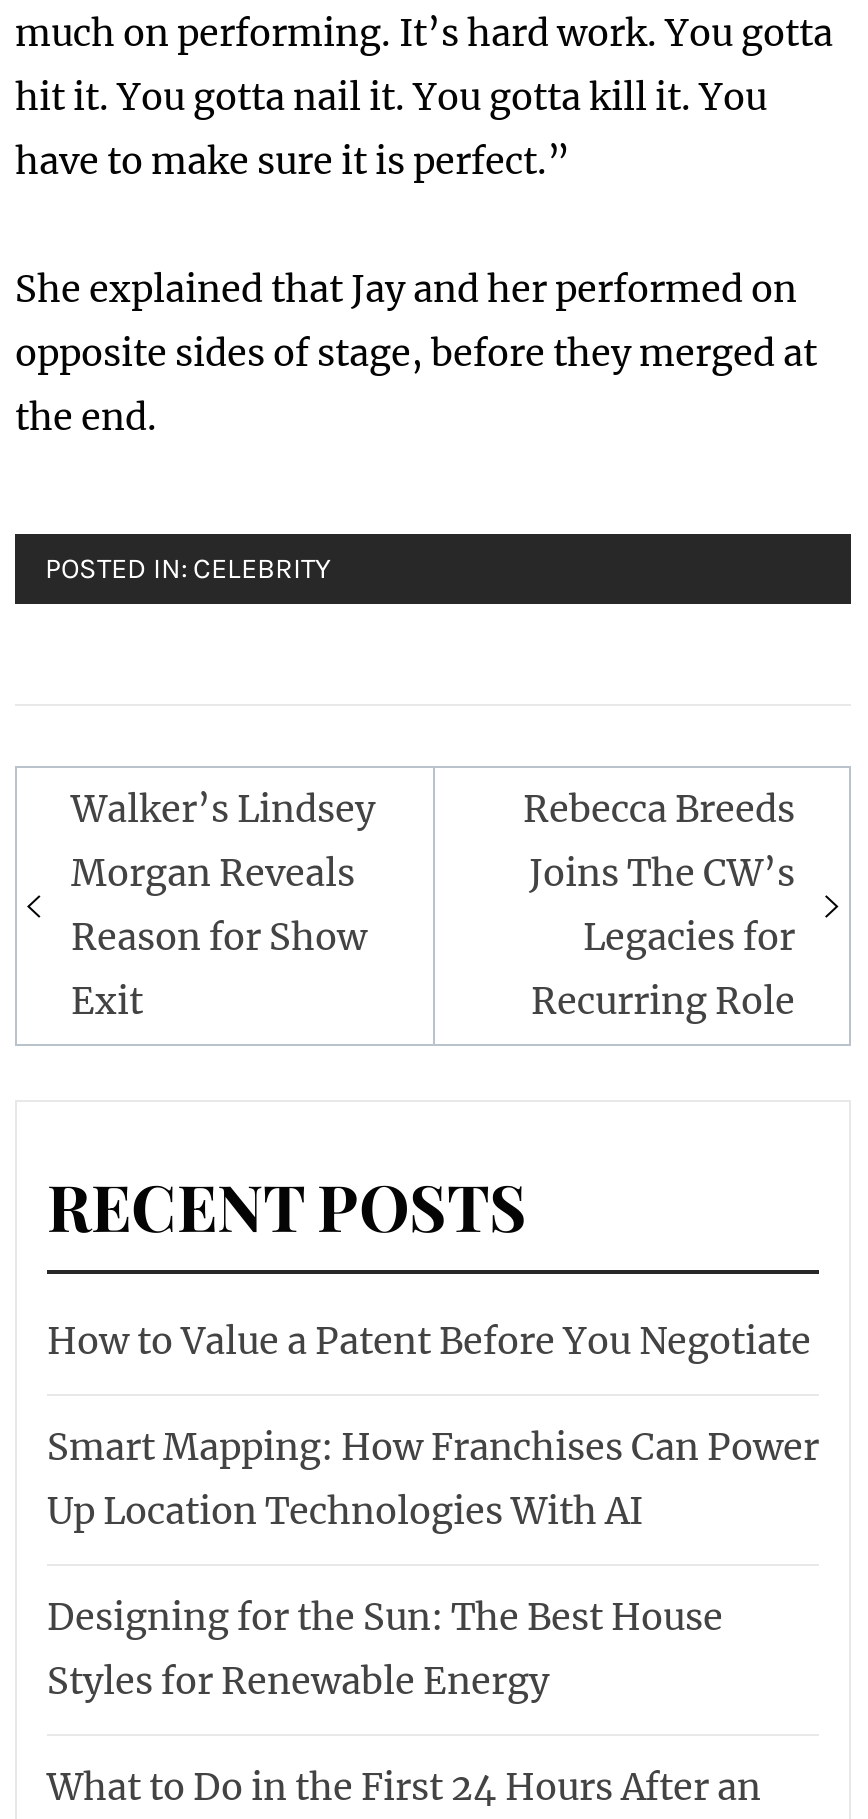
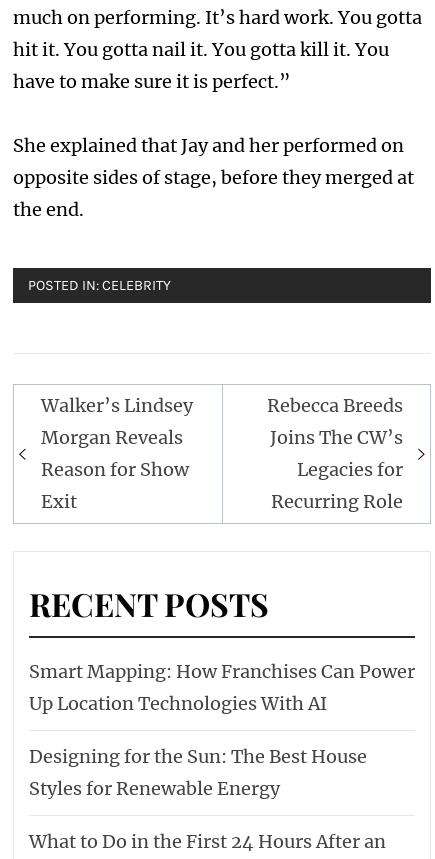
[47,1318,811,1364] How to Value a Patent Before You Negotiate -> none

